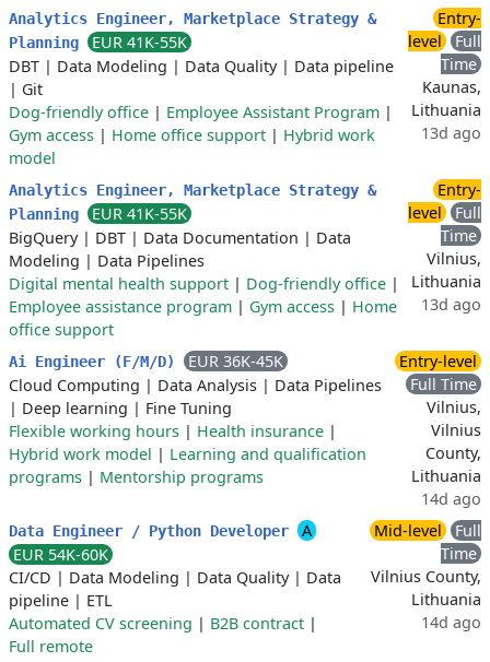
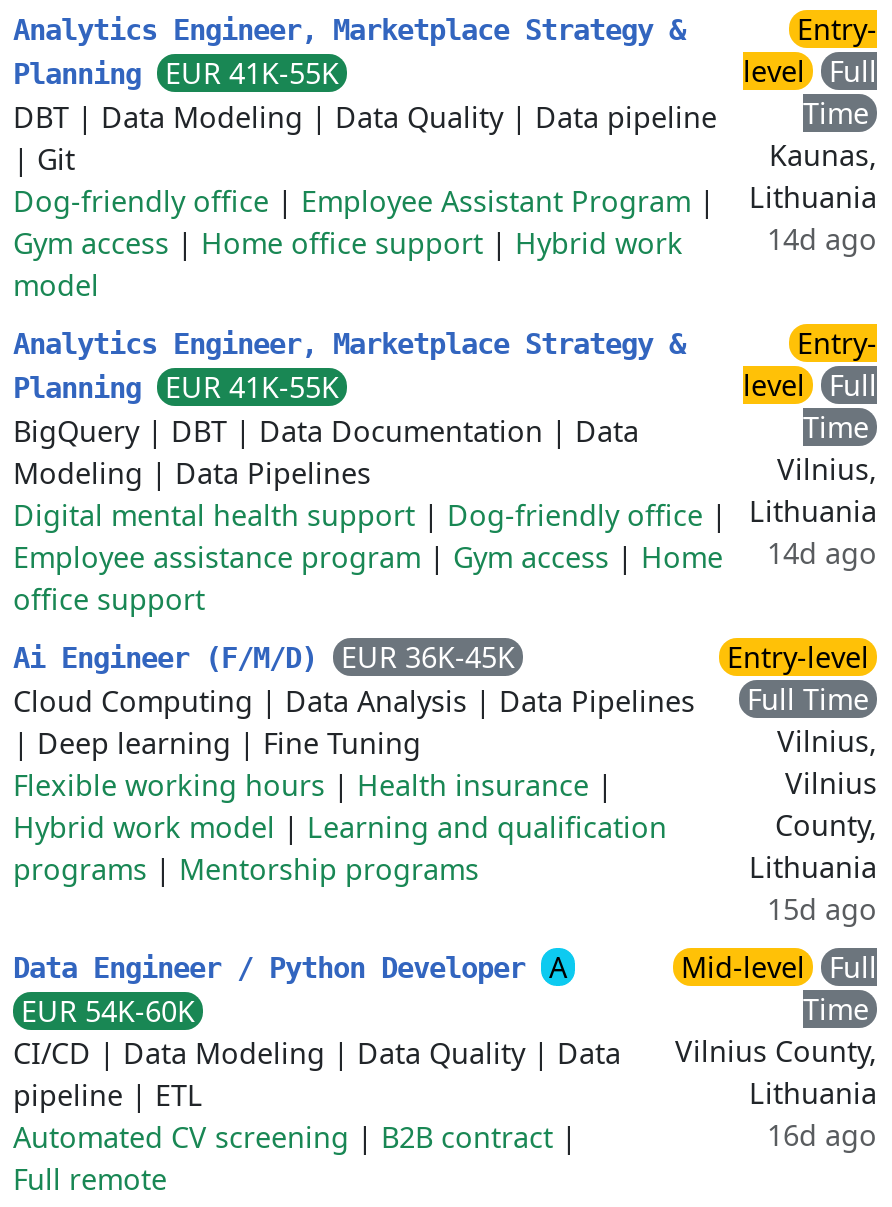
[421,122,481,143] 13d ago -> [767,220,877,258] 14d ago
[421,294,481,315] 13d ago -> [767,534,877,572] 14d ago
[421,488,481,509] 14d ago -> [767,890,877,928] 15d ago
[421,612,481,633] 14d ago -> [767,1116,877,1154] 16d ago

